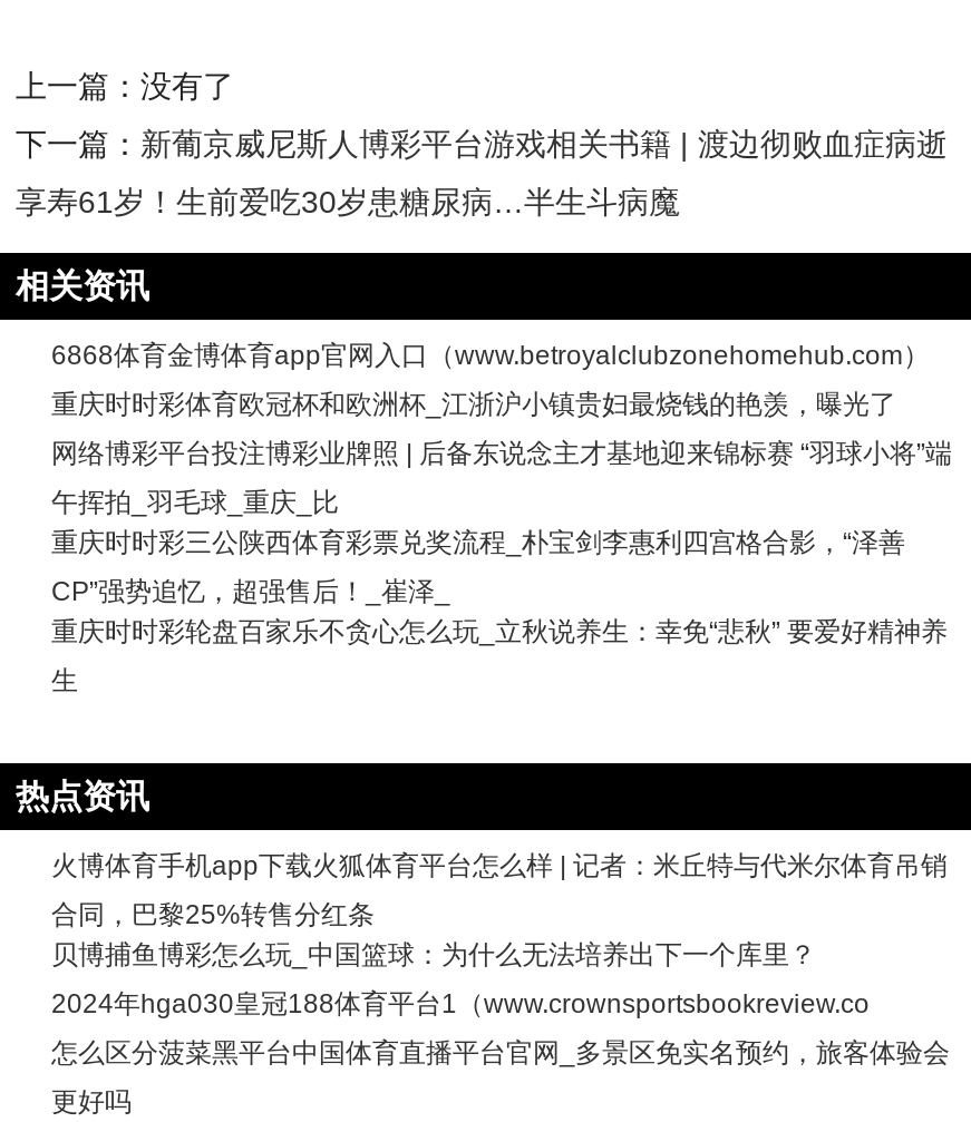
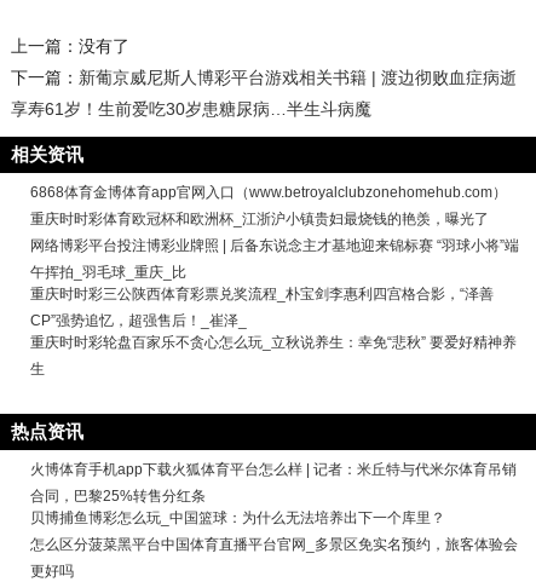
[51,987,870,1019] 2024年hga030皇冠188体育平台1（www.crownsportsbookreview.co -> none

